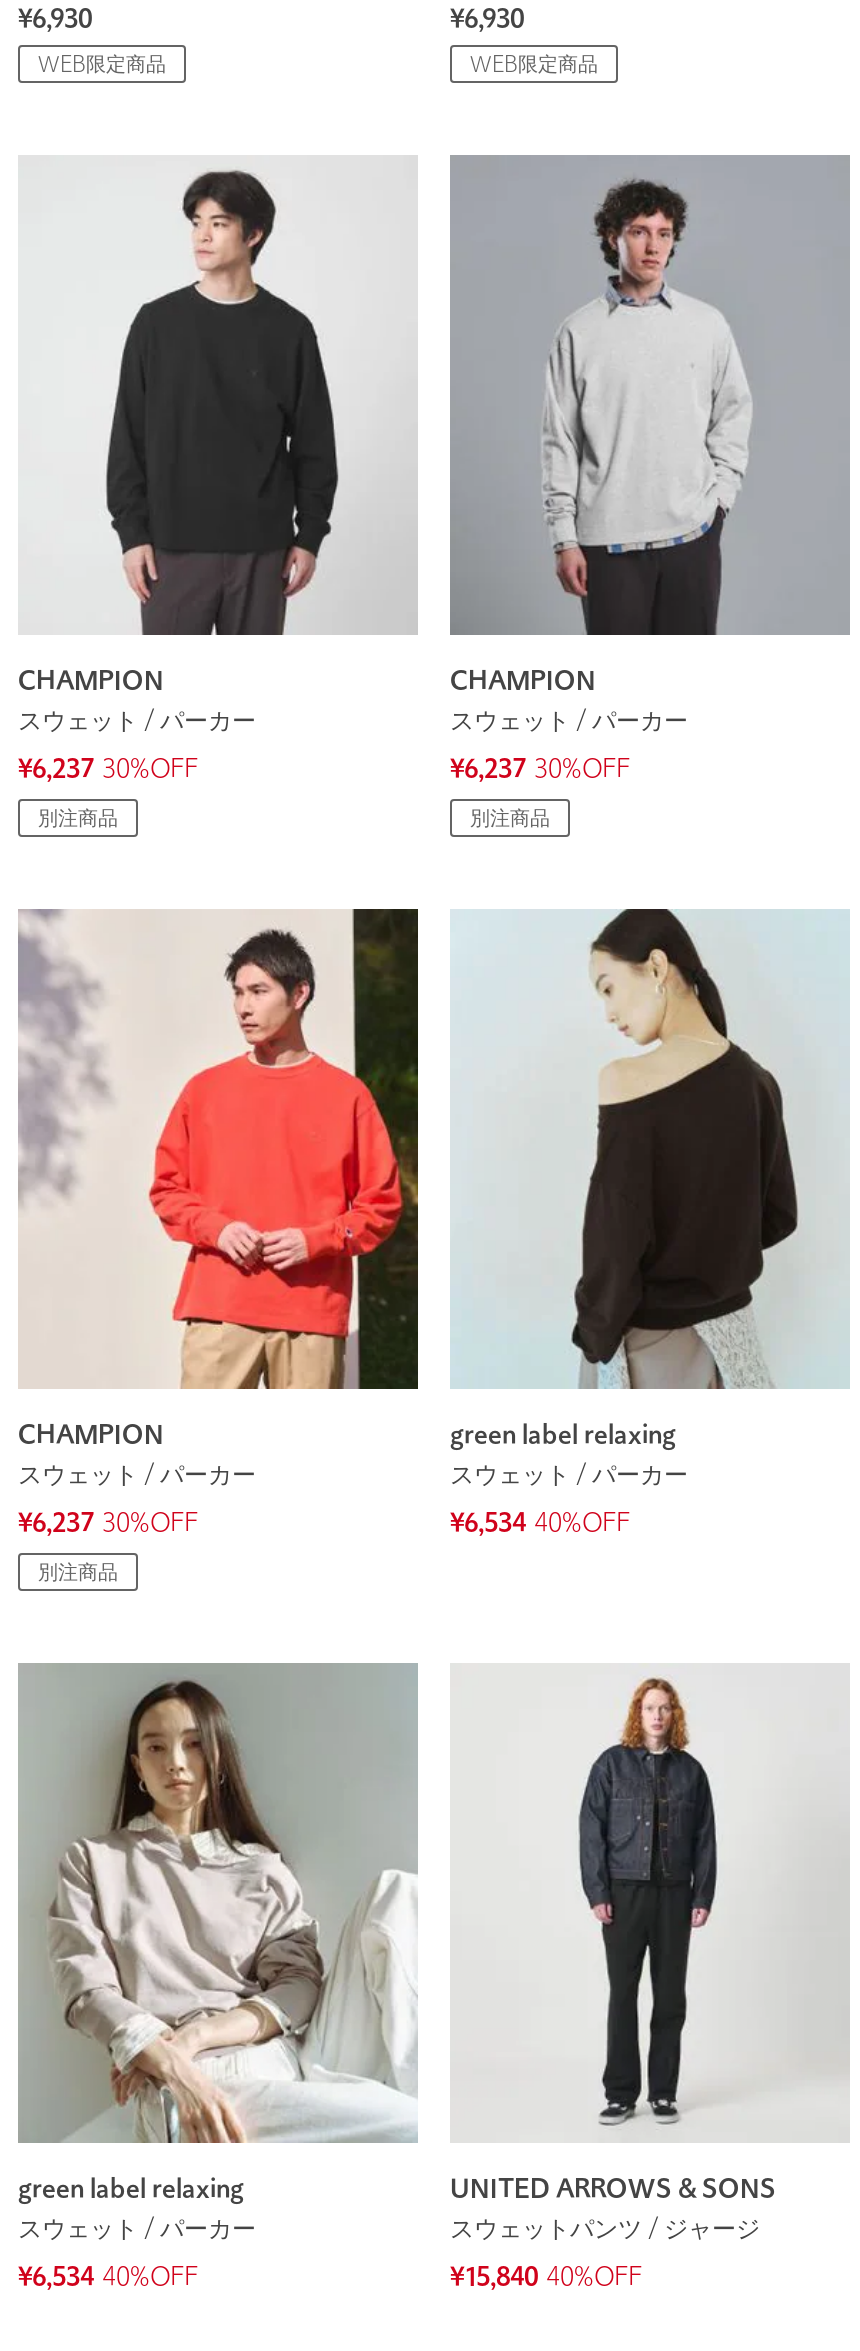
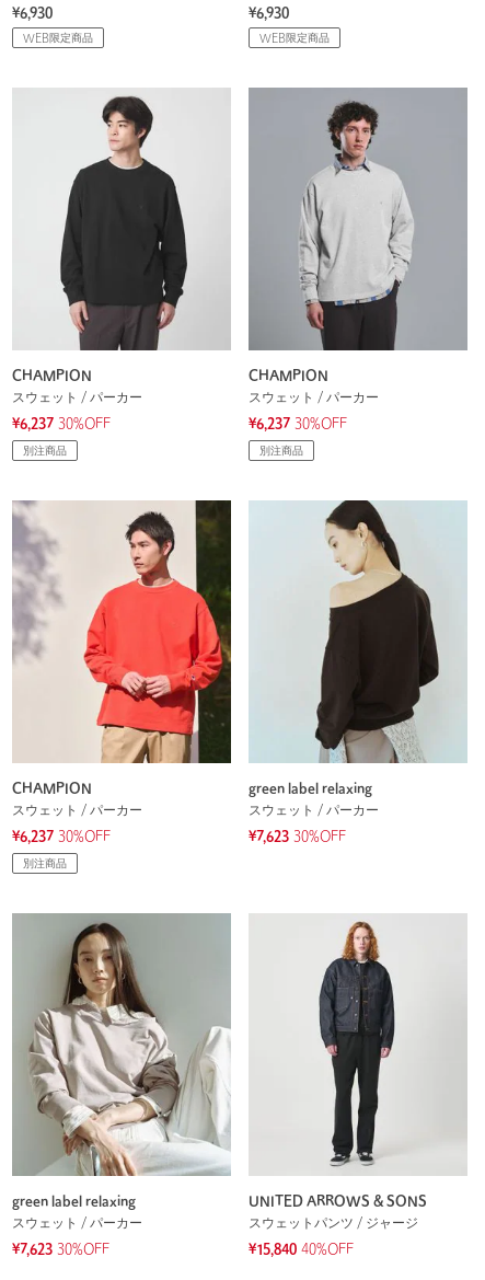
[450,1513,630,1537] ¥6,534 40%OFF -> [249,831,346,844] ¥7,623 30%OFF
[18,2267,198,2291] ¥6,534 40%OFF -> [12,1244,109,1257] ¥7,623 30%OFF

